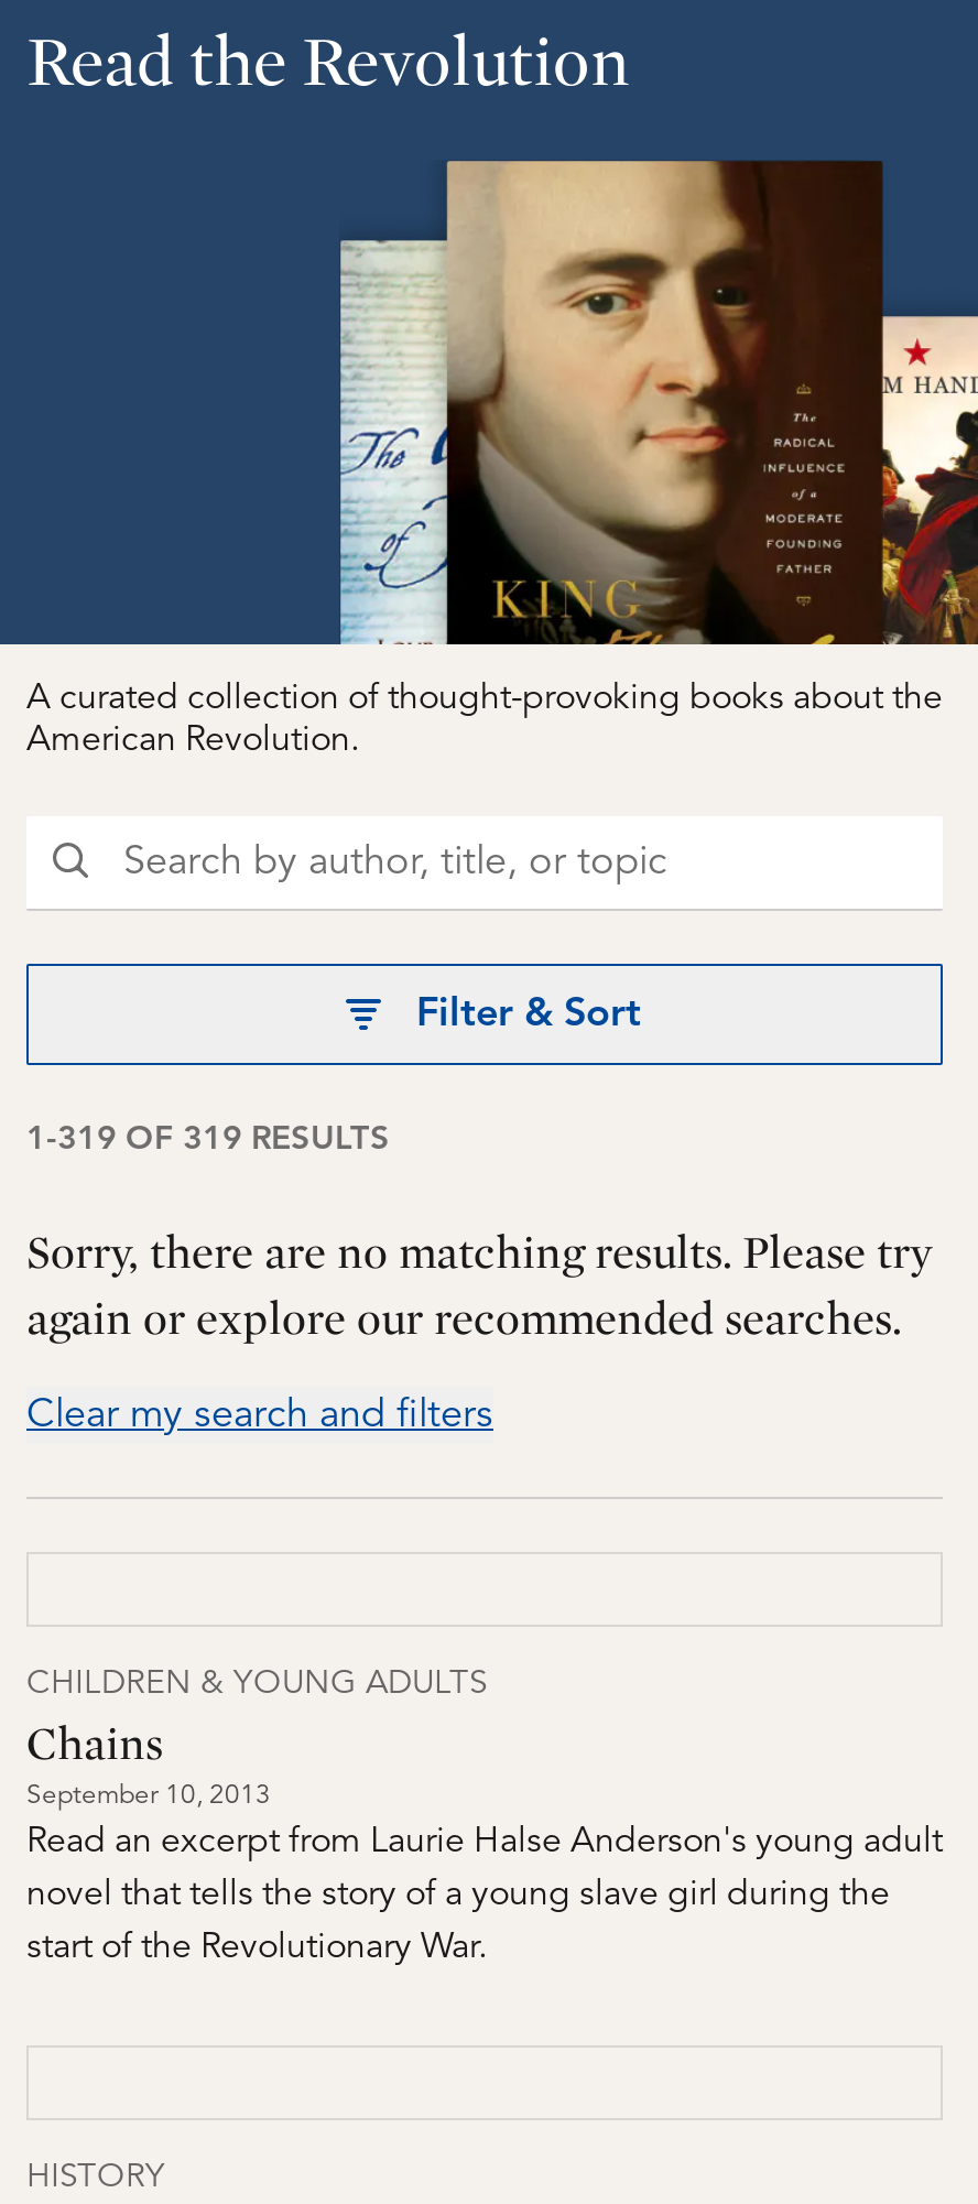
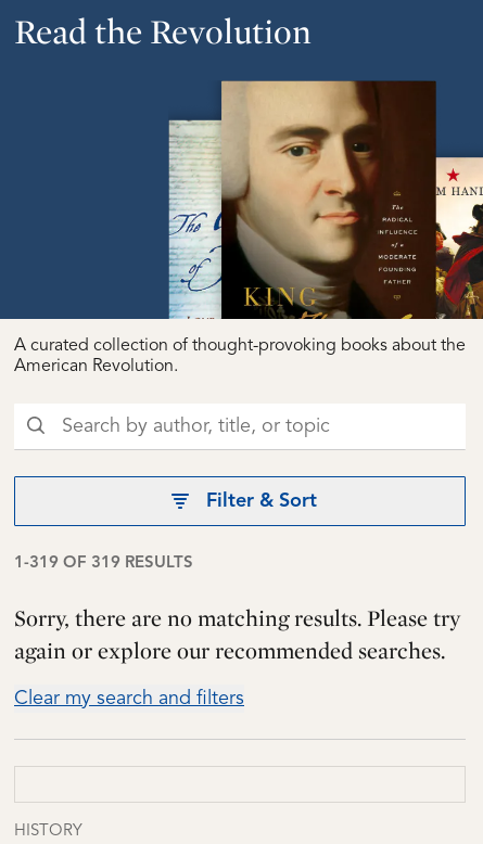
[26,1669,943,1966] CHILDREN & YOUNG ADULTS | Chains | September 10, 2013 | Read an excerpt from Laurie Halse Anderson's young adult | novel that tells the story of a young slave girl during the | start of the Revolutionary War. -> none

